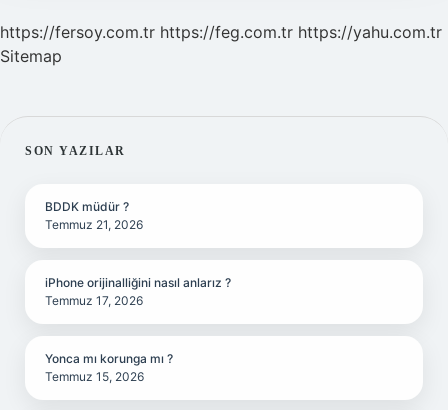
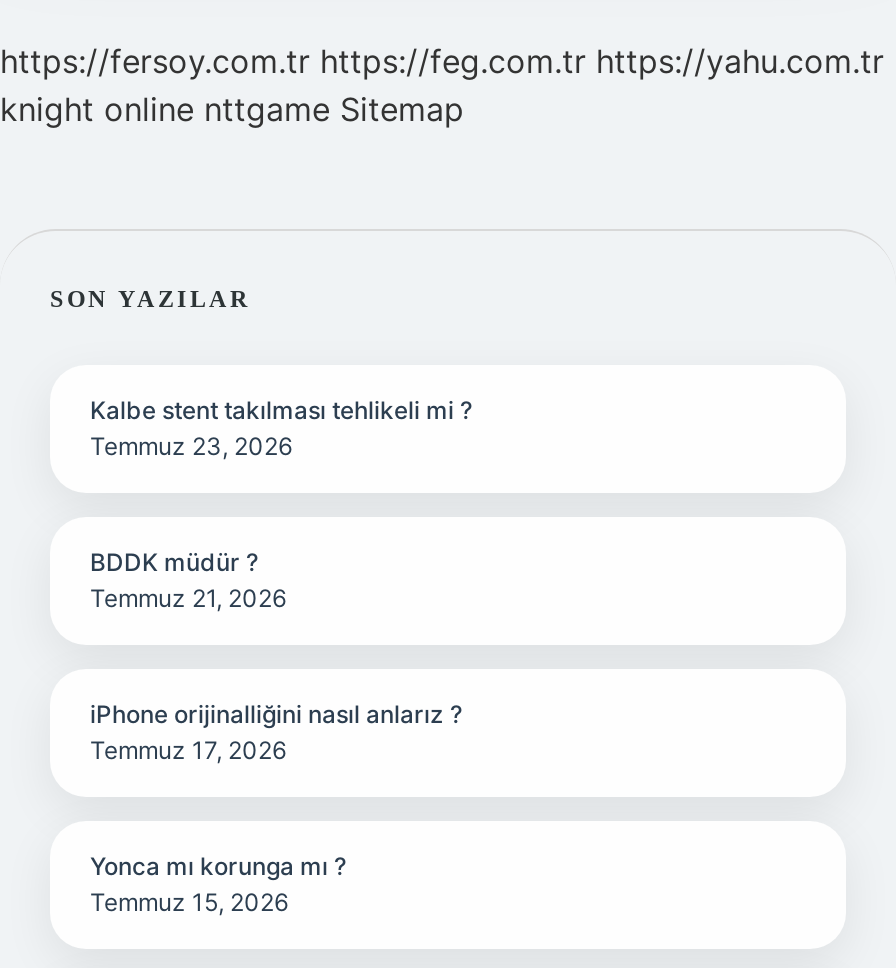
[0,46,62,66] Sitemap -> [0,89,464,129] knight online nttgame Sitemap
none -> [90,395,472,461] Kalbe stent takılması tehlikeli mi ? | Temmuz 23, 2026

